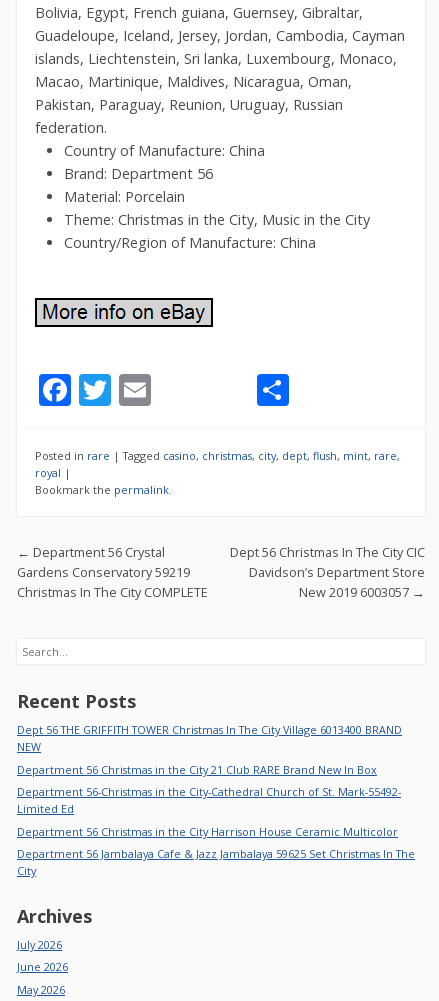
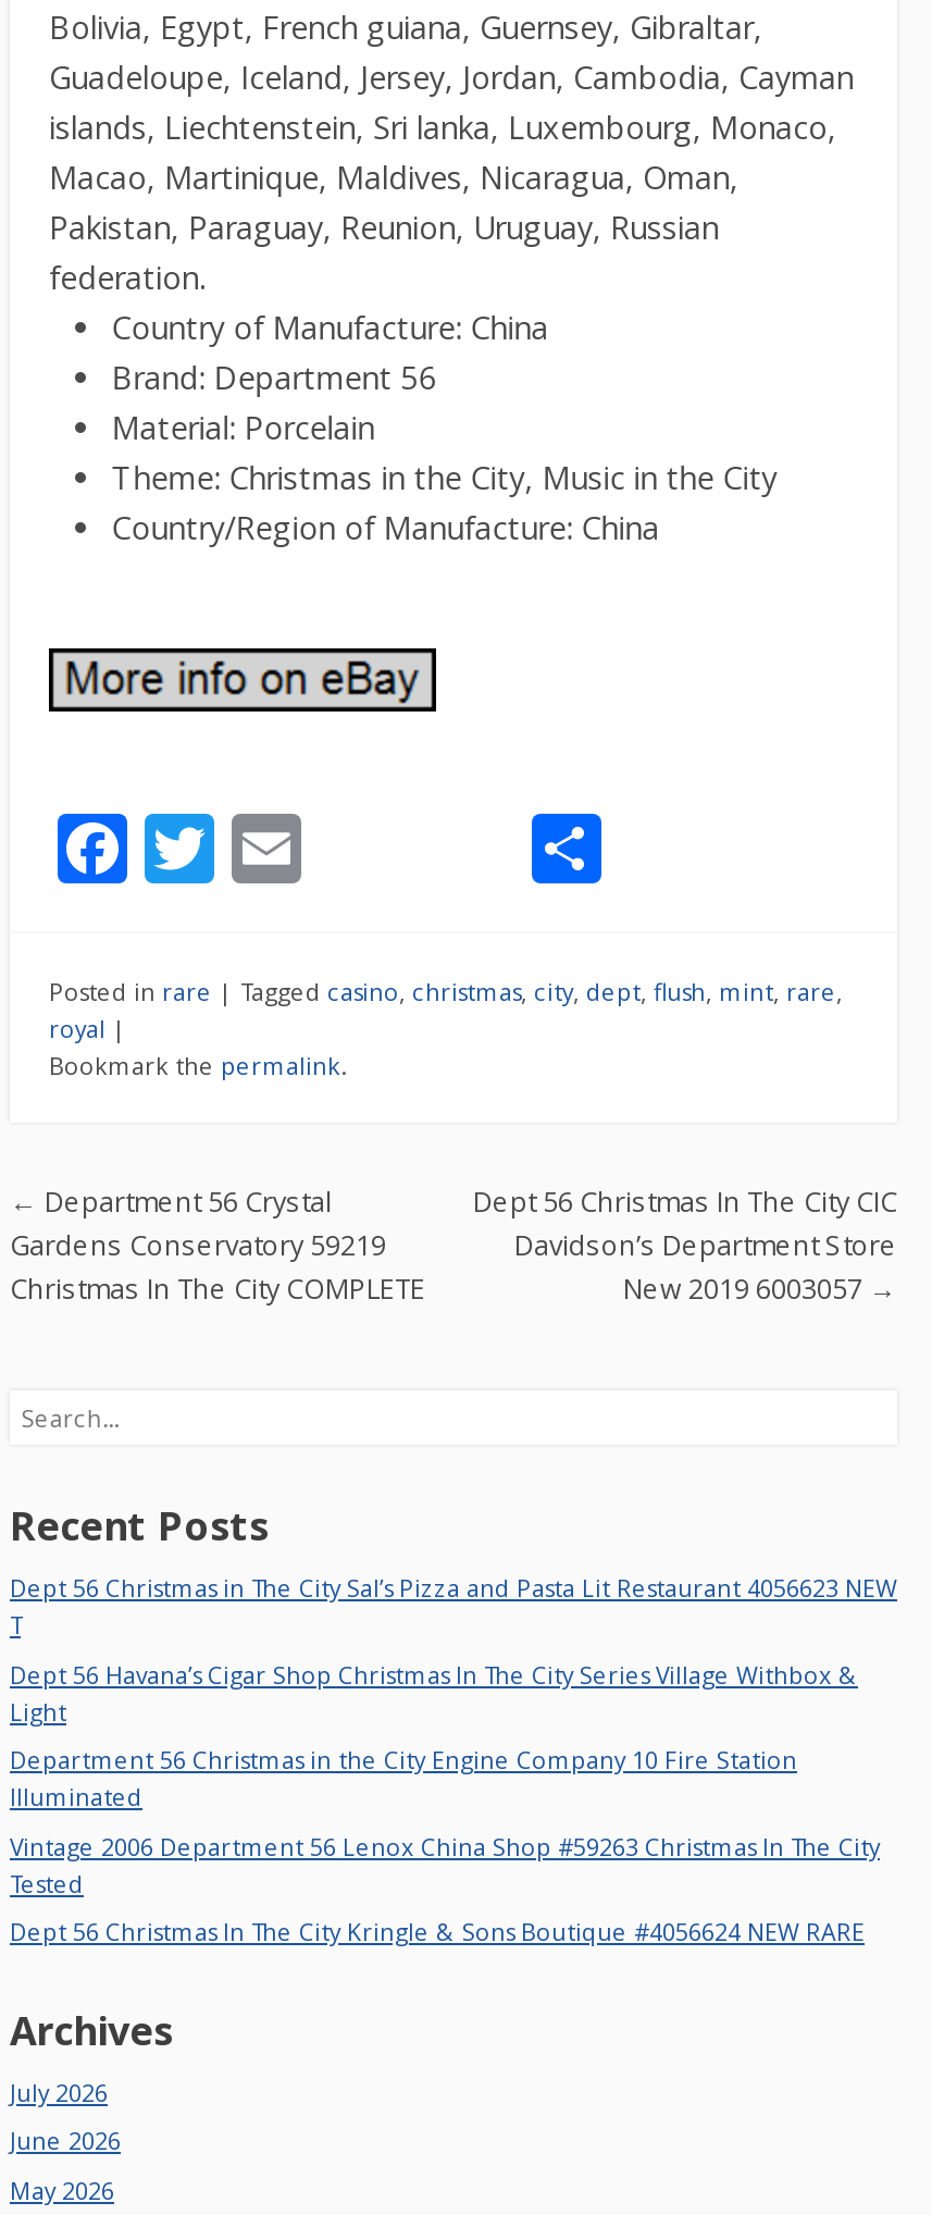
[17,722,402,754] Dept 56 THE GRIFFITH TOWER Christmas In The City Village 6013400 BRAND | NEW -> [10,1572,897,1641] Dept 56 Christmas in The City Sal’s Pizza and Pasta Lit Restaurant 4056623 NEW | T
[17,762,377,777] Department 56 Christmas in the City 21 Club RARE Brand New In Box -> [10,1657,858,1727] Dept 56 Havana’s Cigar Shop Christmas In The City Series Village Withbox & | Light
[17,784,401,816] Department 56-Christmas in the City-Cathedral Church of St. Mark-55492- | Limited Ed -> [10,1743,797,1813] Department 56 Christmas in the City Engine Company 10 Fire Station | Illuminated
[17,823,398,838] Department 56 Christmas in the City Harrison House Ceramic Multicolor -> [10,1829,880,1898] Vintage 2006 Department 56 Lenox China Shop #59263 Christmas In The City | Tested
[17,846,415,878] Department 56 Jambalaya Cafe & Jazz Jambalaya 59625 Set Christmas In The | City -> [10,1915,865,1947] Dept 56 Christmas In The City Kringle & Sons Boutique #4056624 NEW RARE

